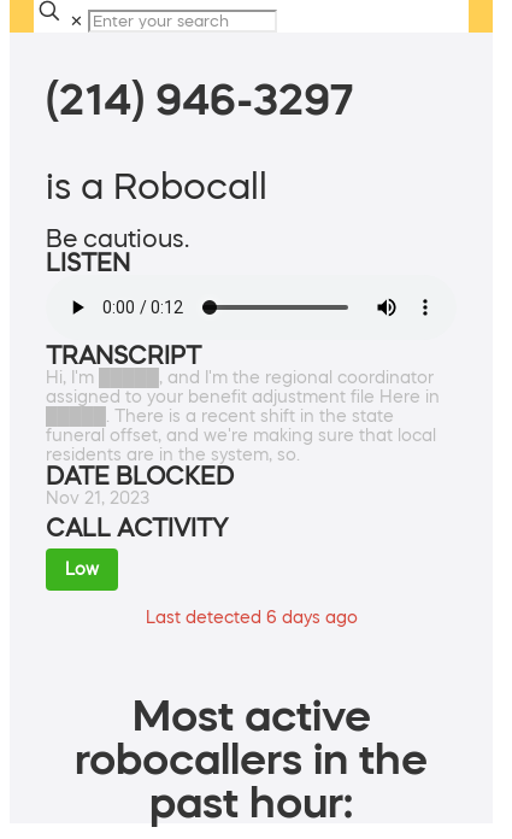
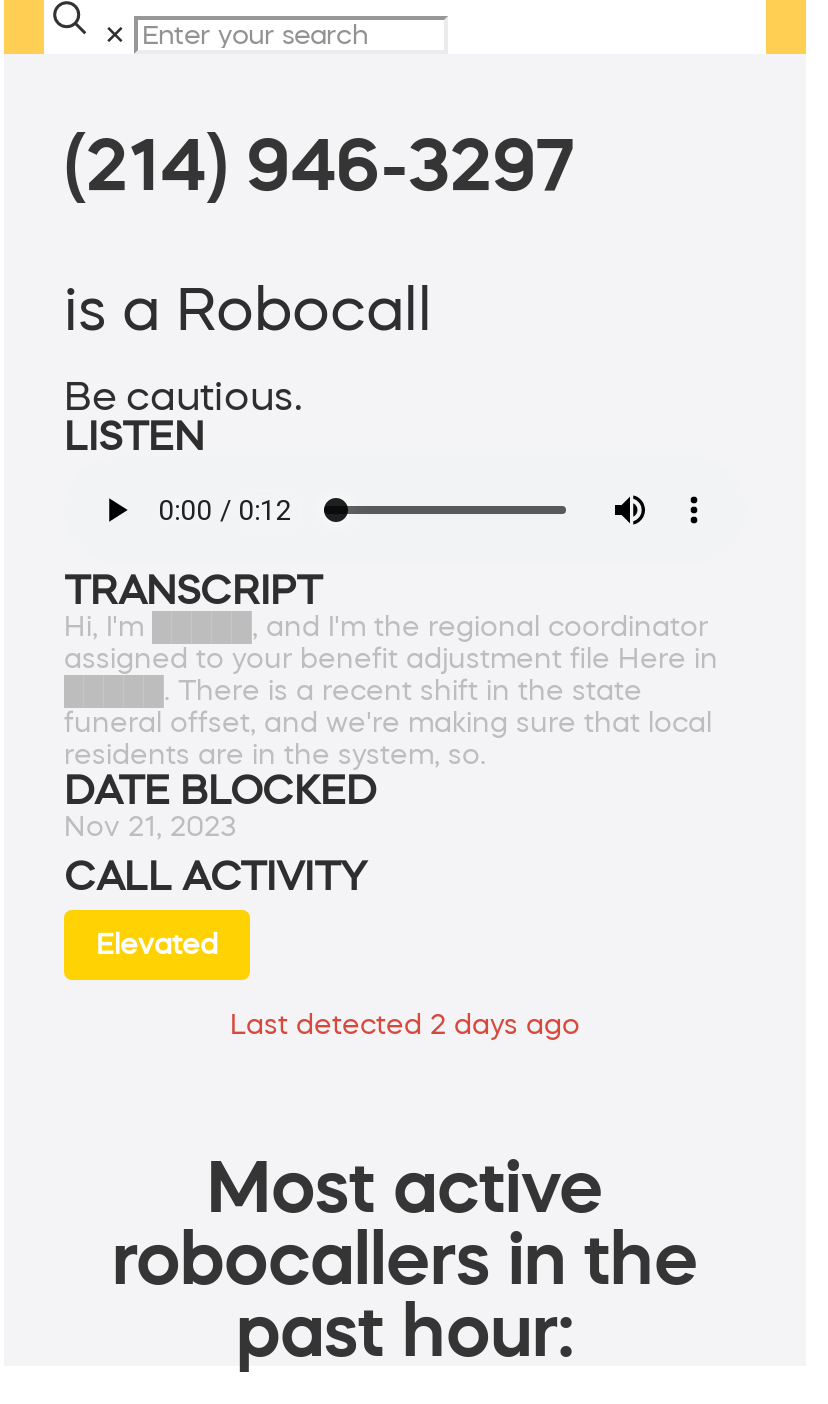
[65,561,99,578] Low -> [96,931,218,959] Elevated
[145,609,357,626] Last detected 6 days ago -> [230,1011,580,1039] Last detected 2 days ago

